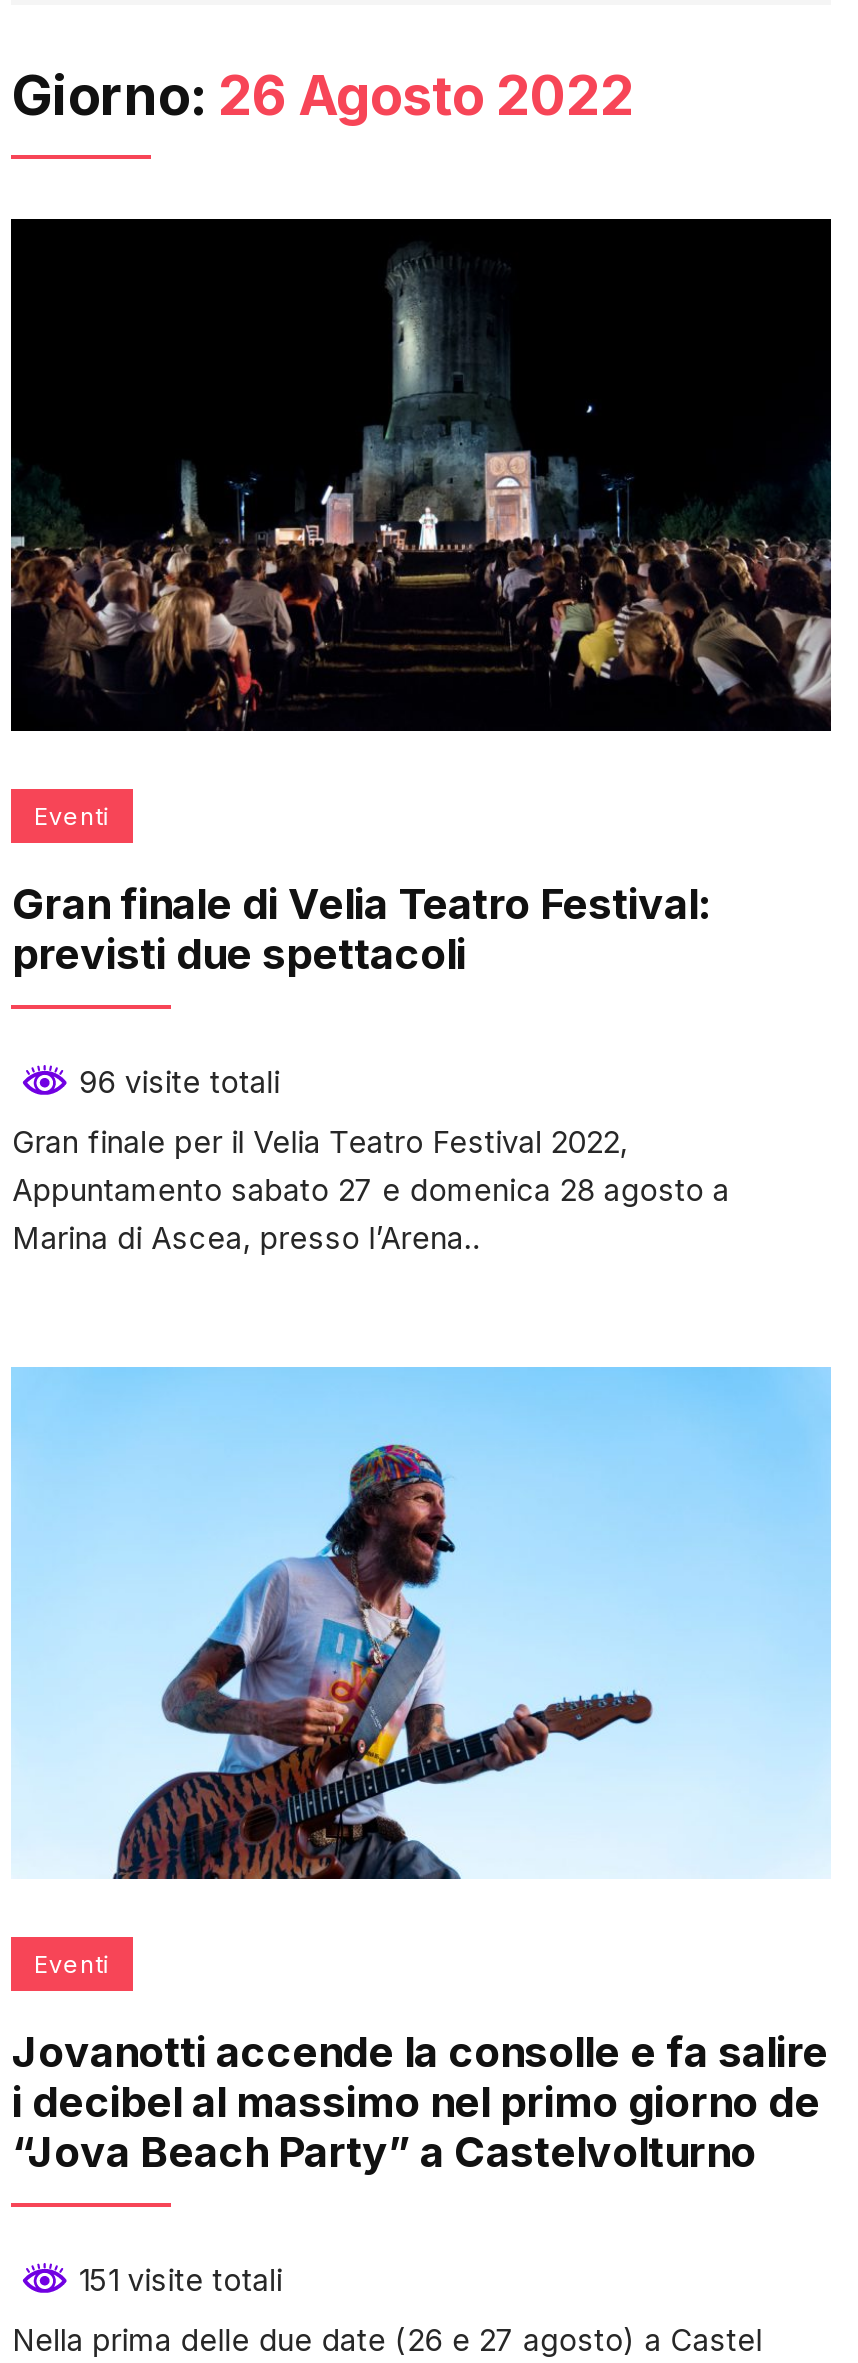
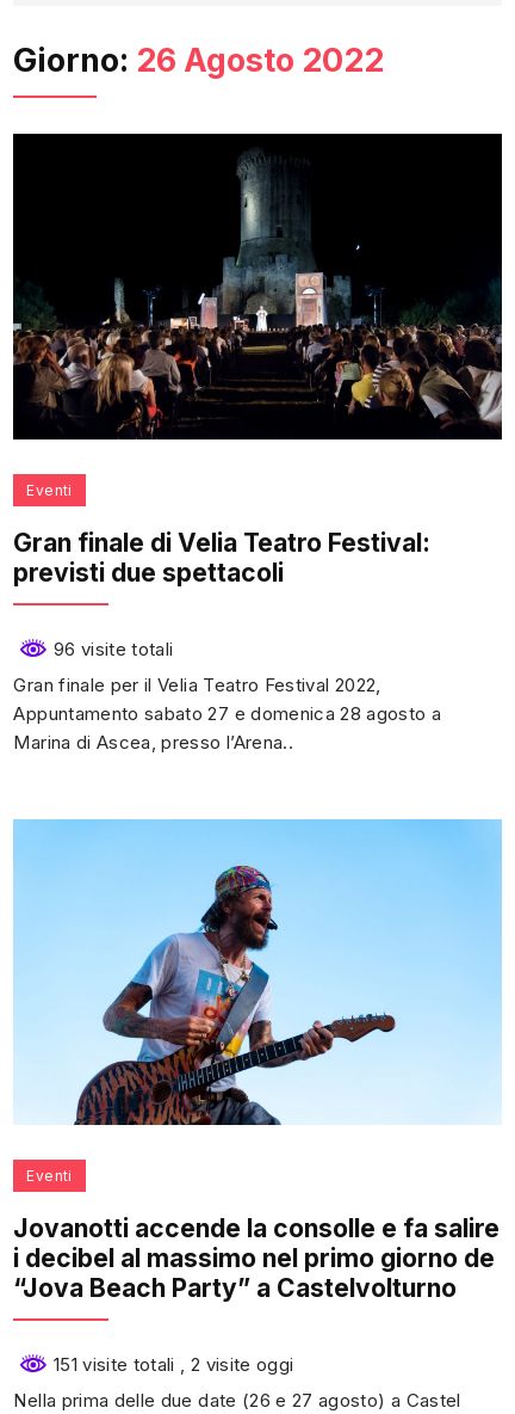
[70,2260,283,2298] 151 visite totali -> [48,1353,294,1376] 151 visite totali, 2 visite oggi

